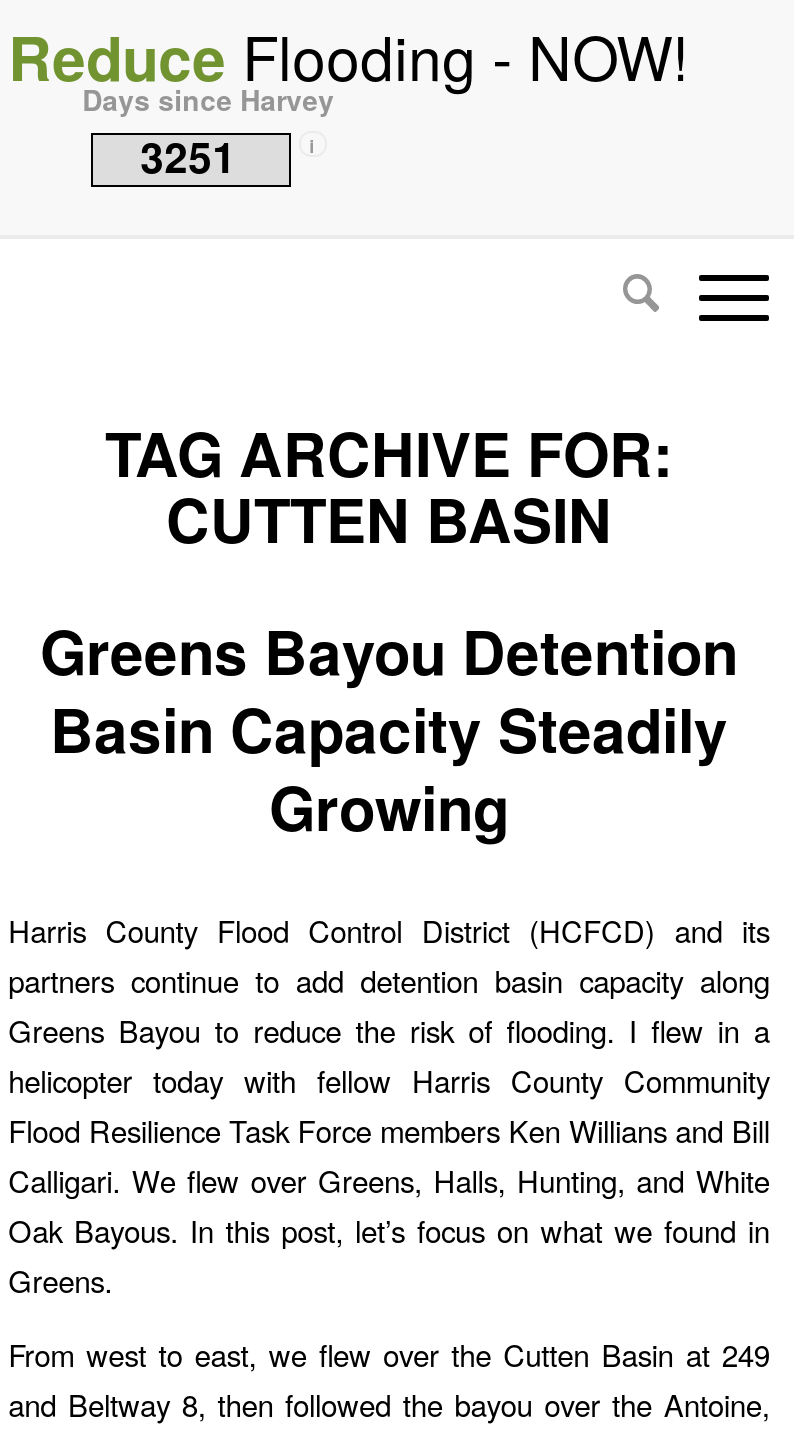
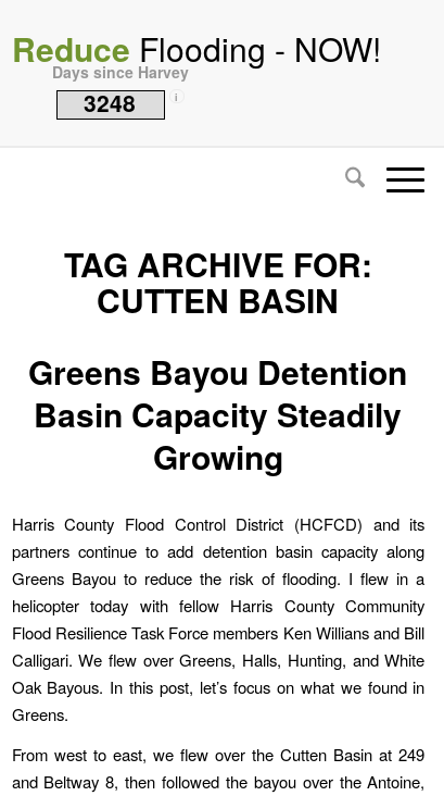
[140,125,236,185] 3251 -> [83,86,135,119] 3248

